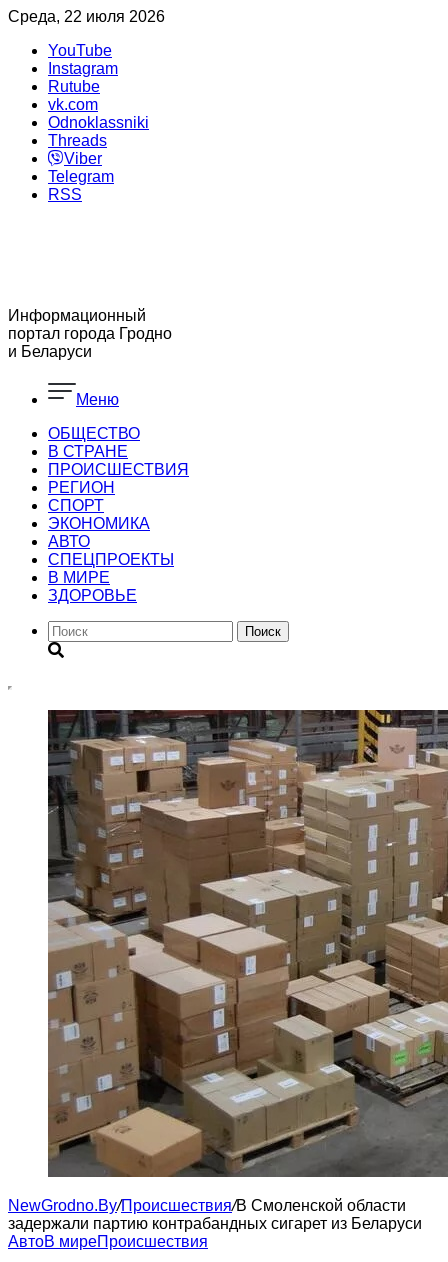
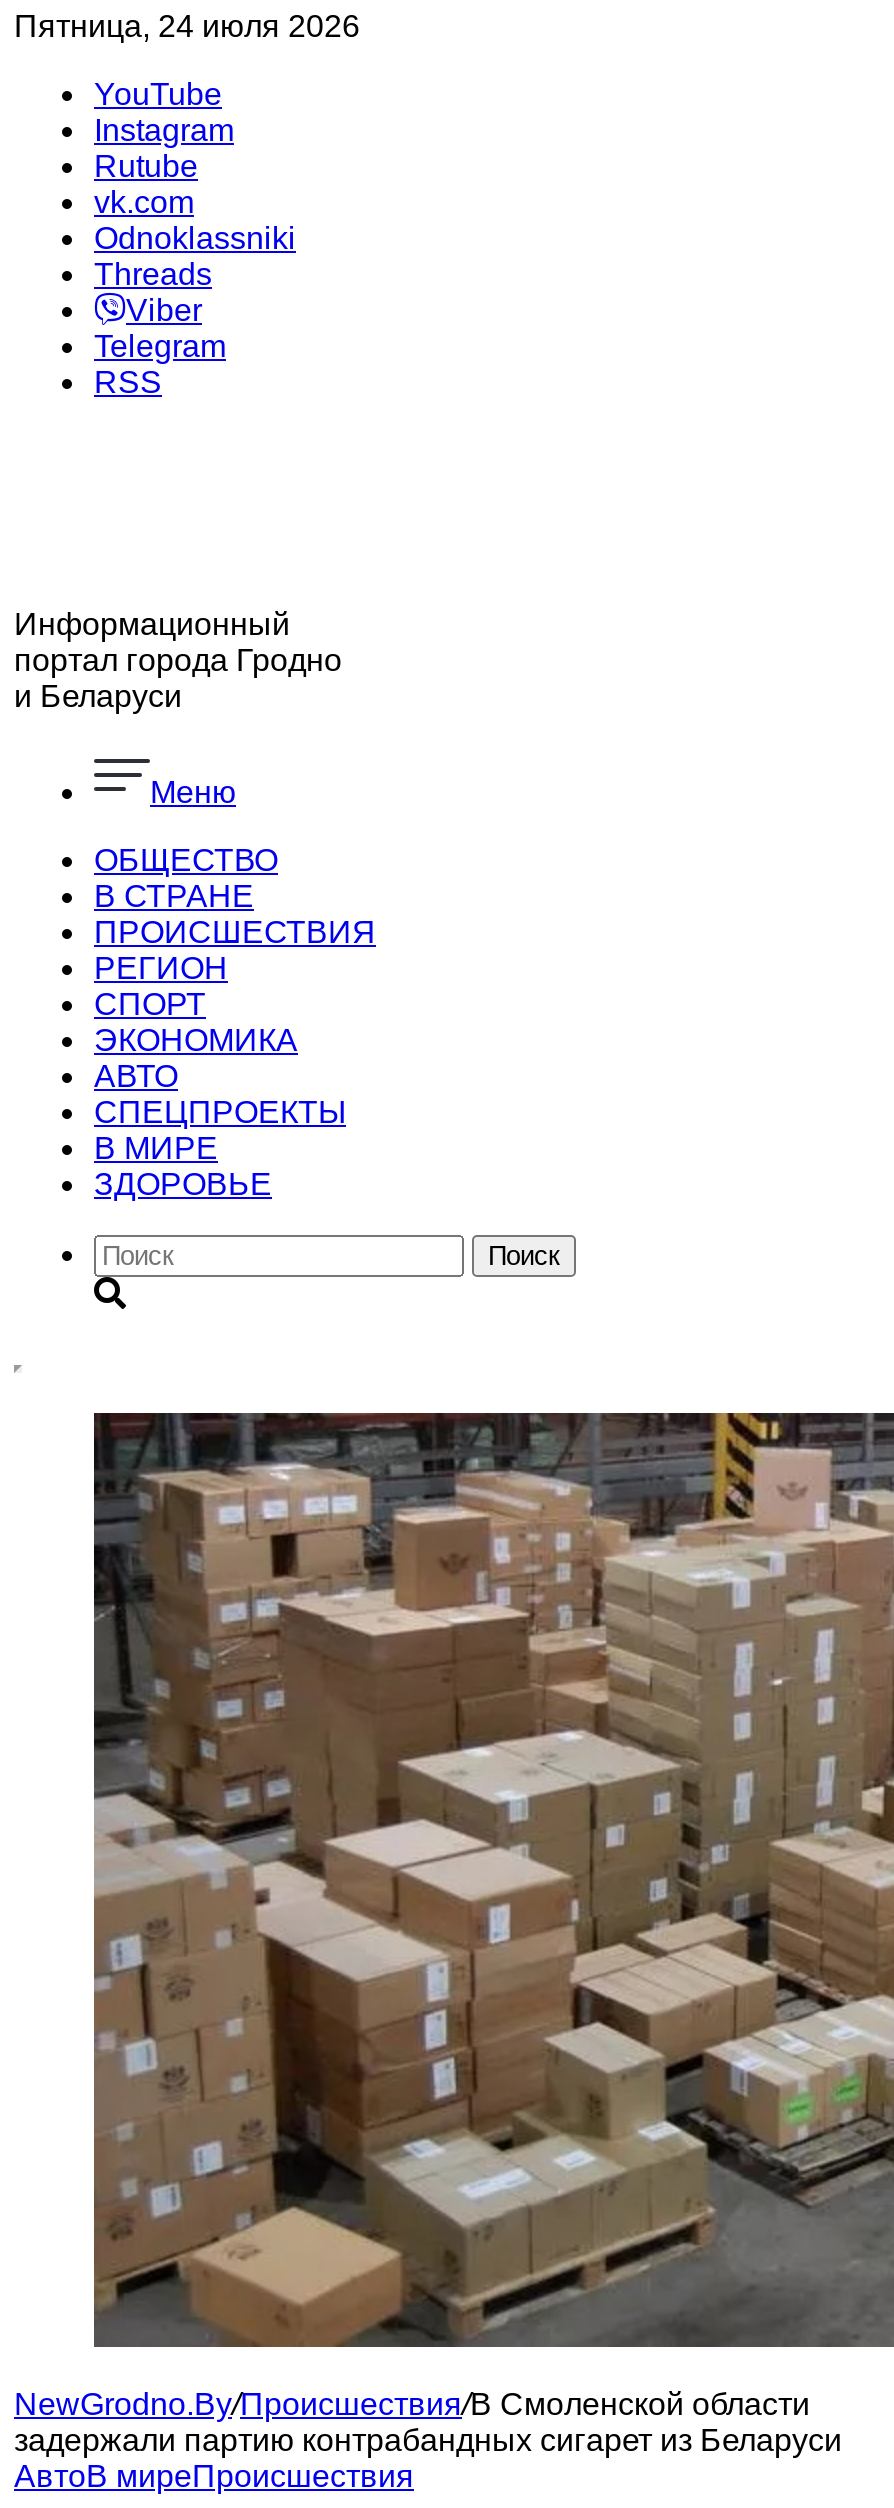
[8,8,165,25] Среда, 22 июля 2026 -> [14,9,360,43] Пятница, 24 июля 2026

